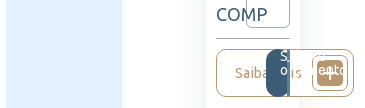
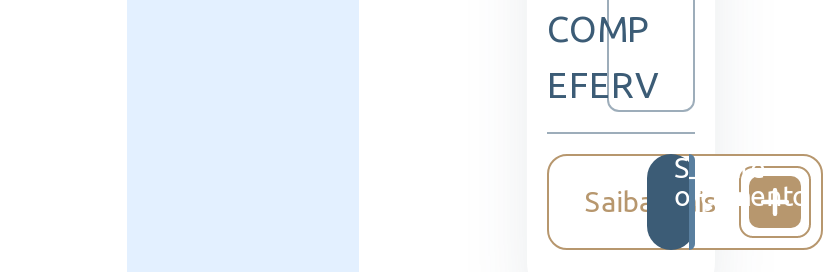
none -> [547,64,659,104] EFERV

